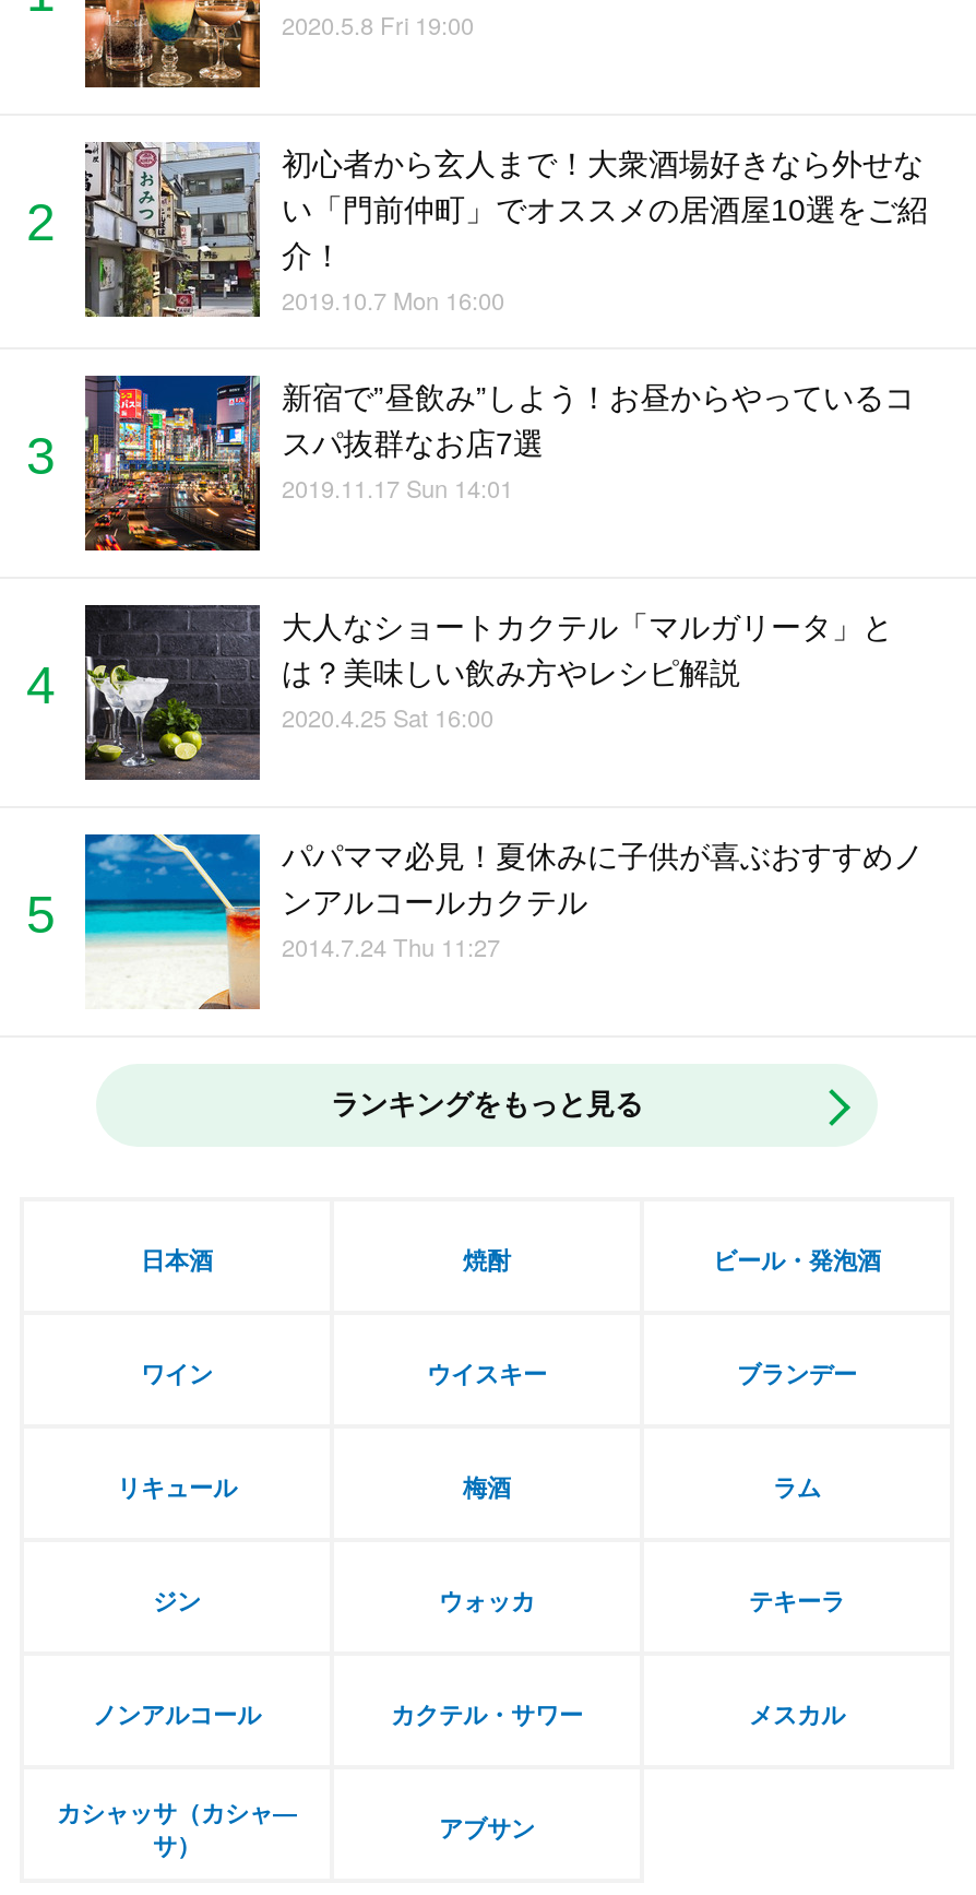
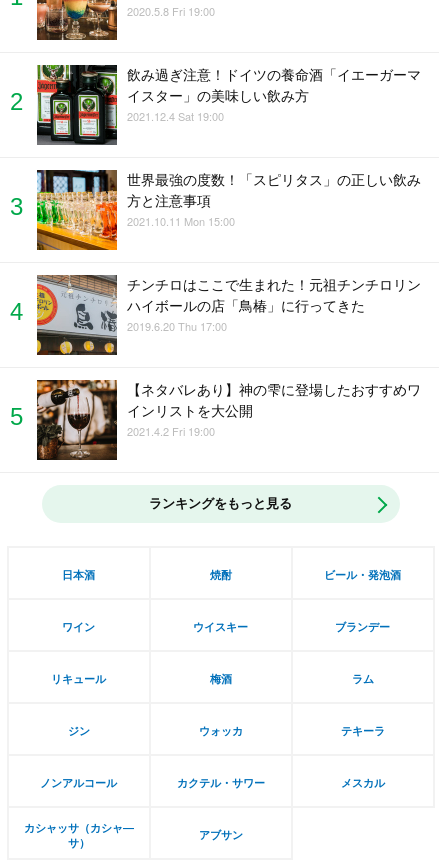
[83,140,928,317] [image] | 初心者から玄人まで！大衆酒場好きなら外せな | い「門前仲町」でオススメの居酒屋10選をご紹 | 介！ | 2019.10.7 Mon 16:00 -> [36,64,421,146] [image] | 飲み過ぎ注意！ドイツの養命酒「イエーガーマ | イスター」の美味しい飲み方 | 2021.12.4 Sat 19:00
[83,374,915,553] [image] | 新宿で”昼飲み”しよう！お昼からやっているコ | スパ抜群なお店7選 | 2019.11.17 Sun 14:01 -> [36,169,421,251] [image] | 世界最強の度数！「スピリタス」の正しい飲み | 方と注意事項 | 2021.10.11 Mon 15:00
[83,603,893,780] [image] | 大人なショートカクテル「マルガリータ」と | は？美味しい飲み方やレシピ解説 | 2020.4.25 Sat 16:00 -> [36,274,421,355] [image] | チンチロはここで生まれた！元祖チンチロリン | ハイボールの店「鳥椿」に行ってきた | 2019.6.20 Thu 17:00
[83,832,924,1011] [image] | パパママ必見！夏休みに子供が喜ぶおすすめノ | ンアルコールカクテル | 2014.7.24 Thu 11:27 -> [36,379,421,461] [image] | 【ネタバレあり】神の雫に登場したおすすめワ | インリストを大公開 | 2021.4.2 Fri 19:00

